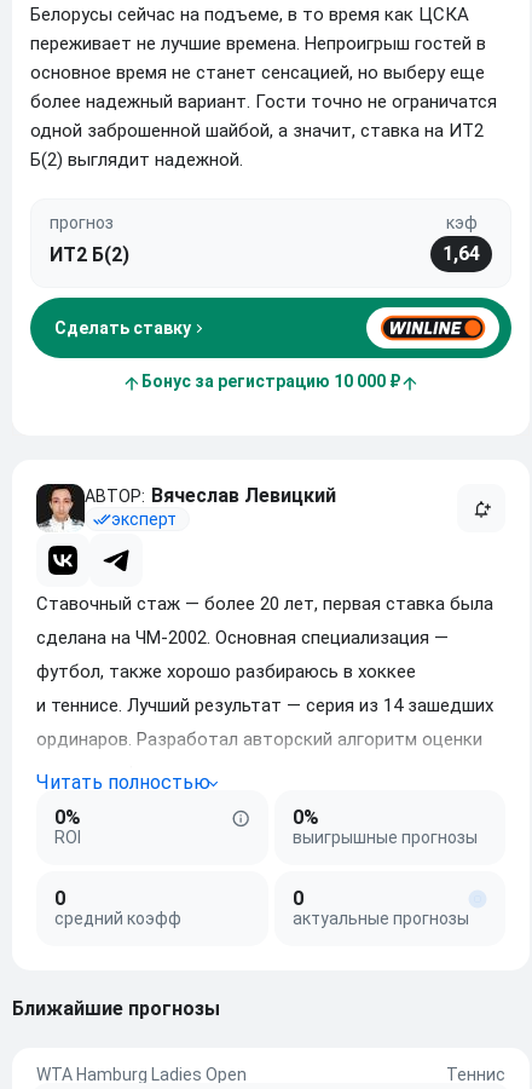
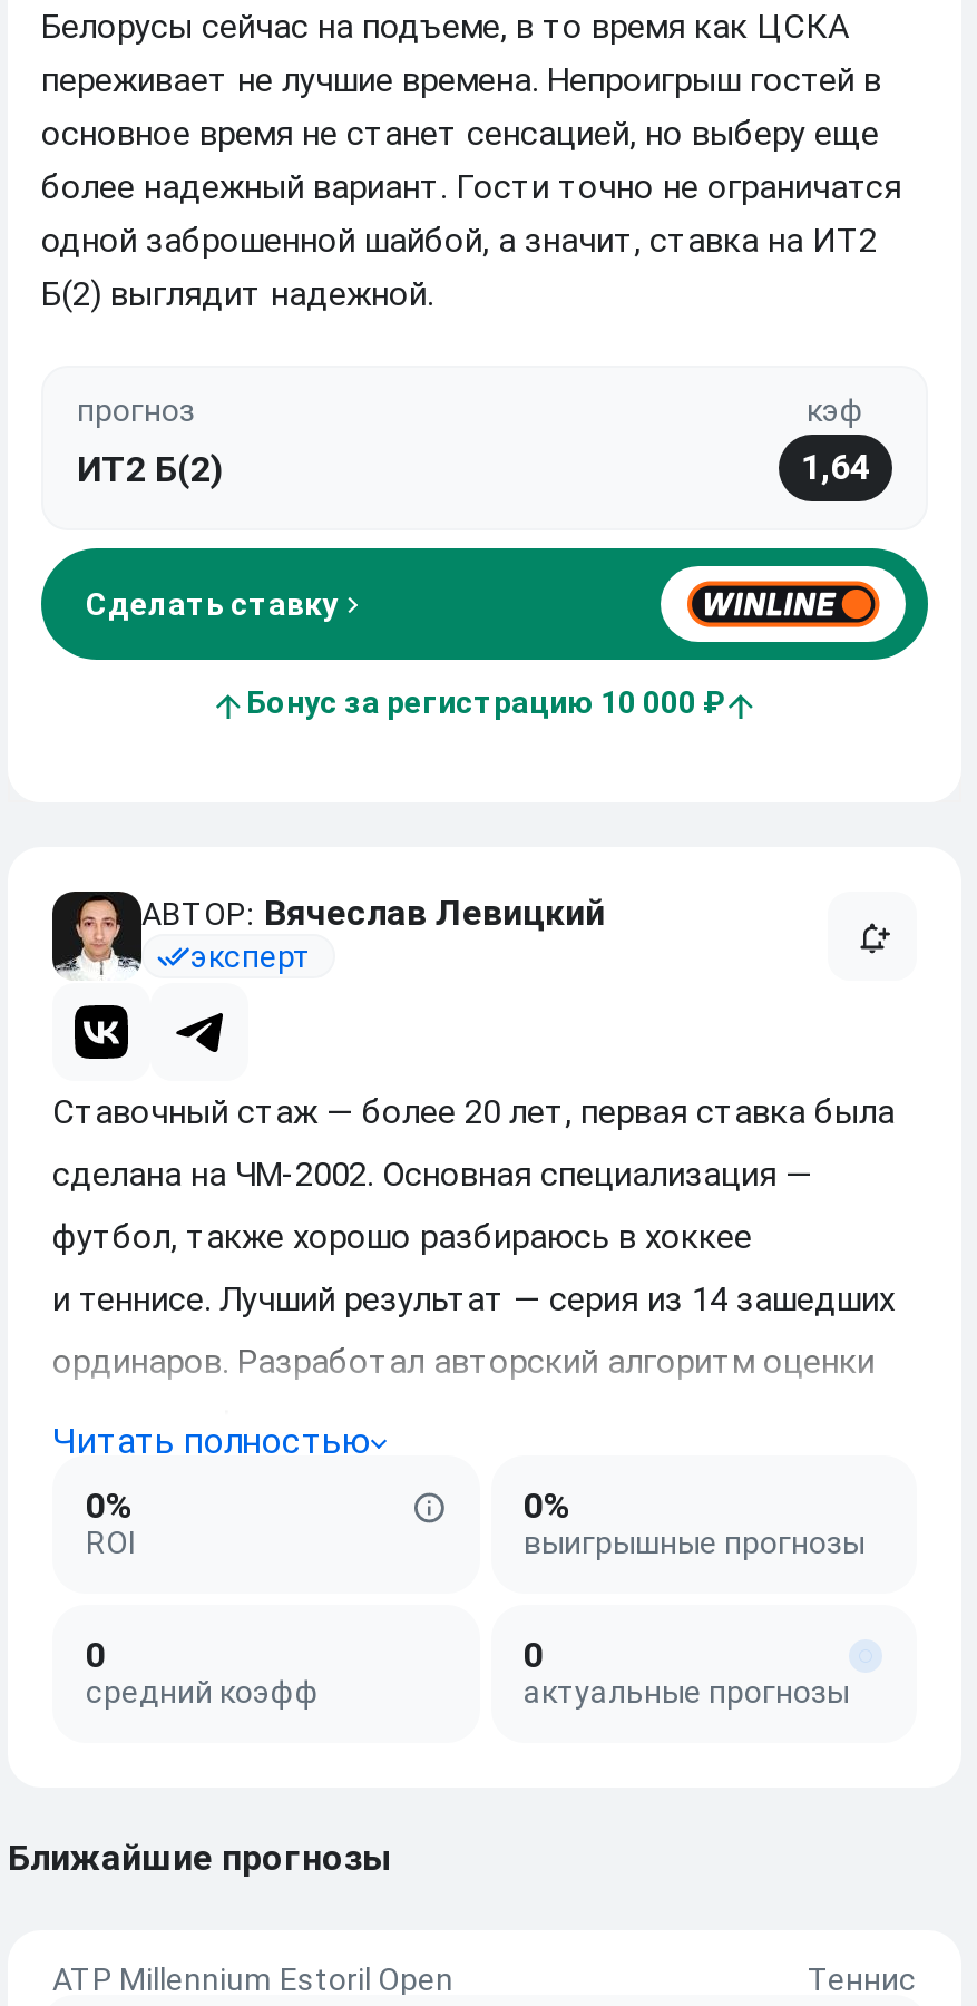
[36,1064,247,1084] WTA Hamburg Ladies Open -> [52,1961,453,1996] ATP Millennium Estoril Open

